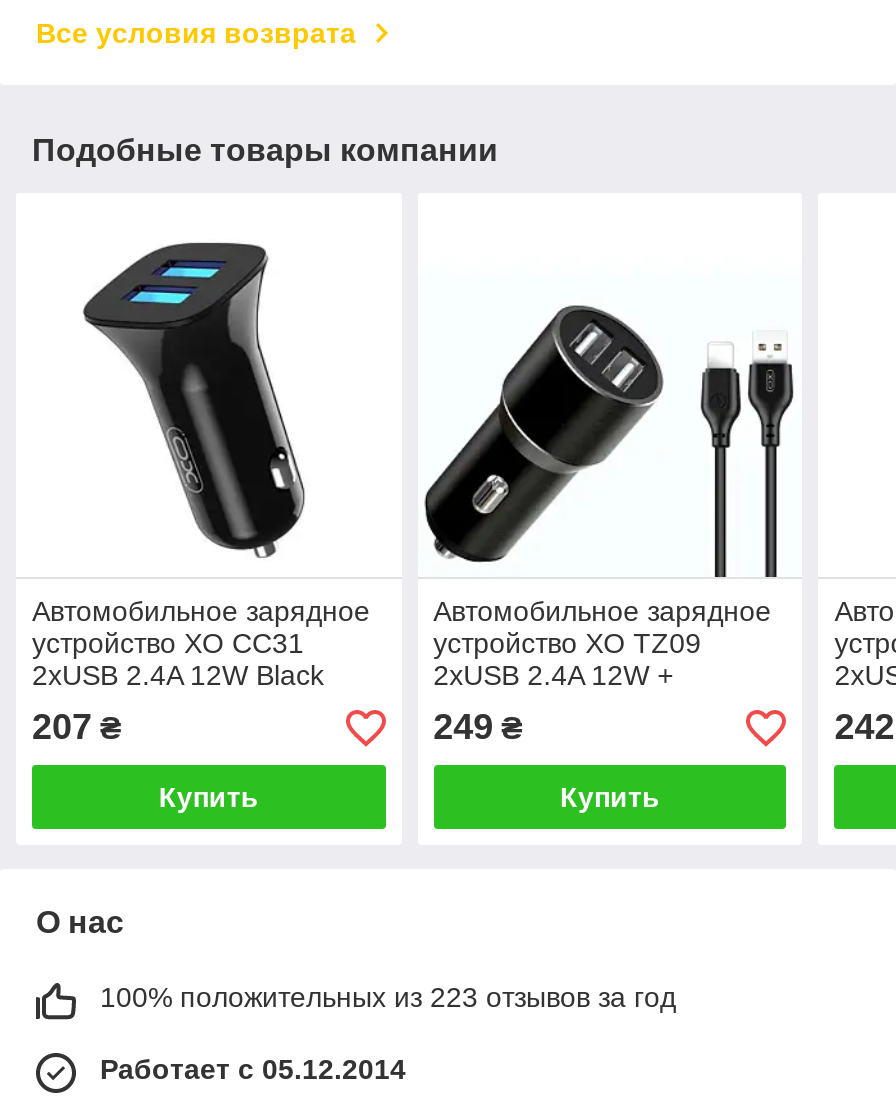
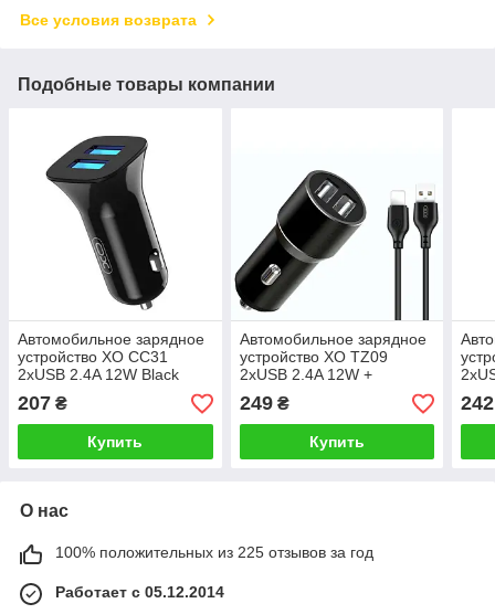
[100,982,676,1014] 100% положительных из 223 отзывов за год -> [55,544,373,561] 100% положительных из 225 отзывов за год

